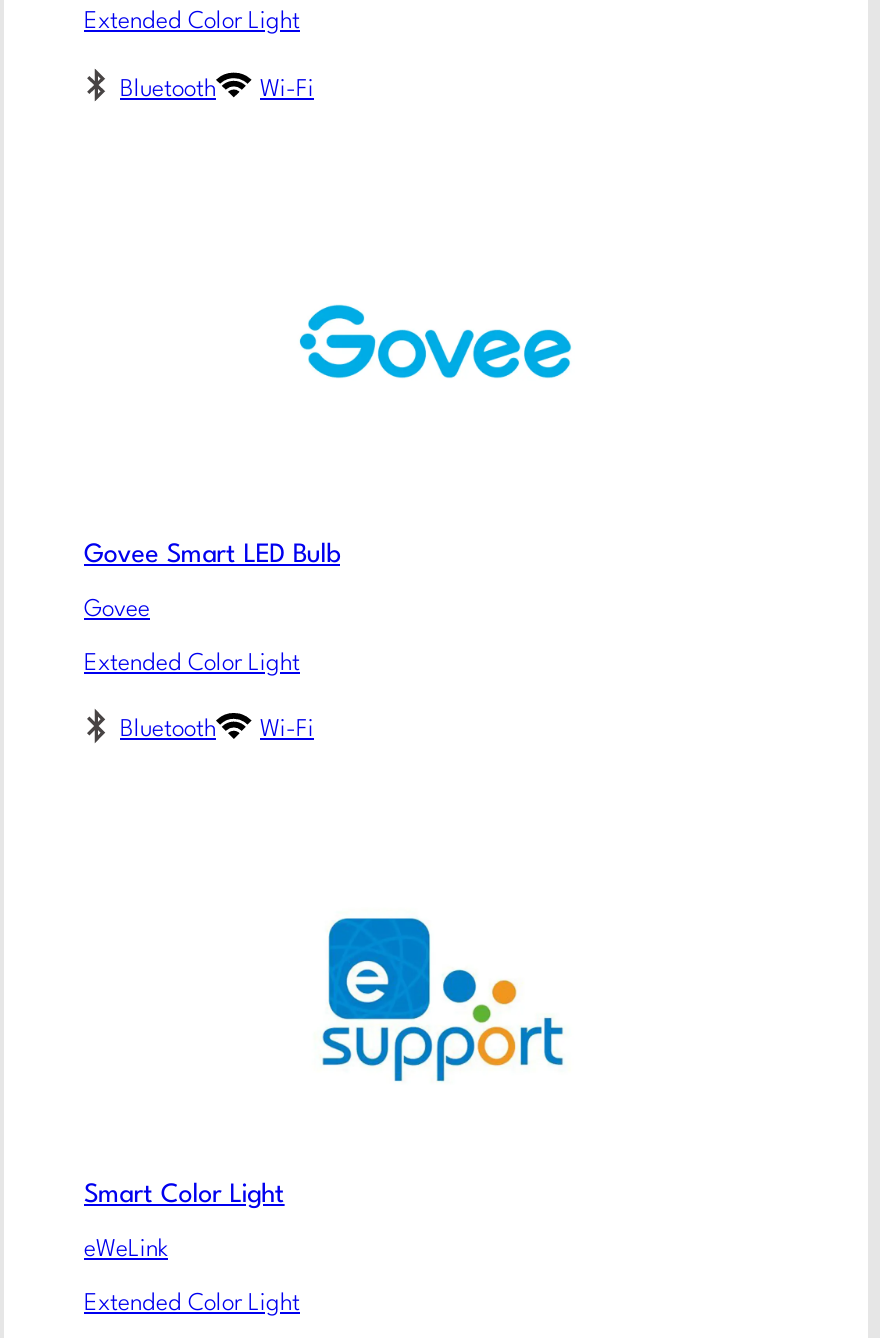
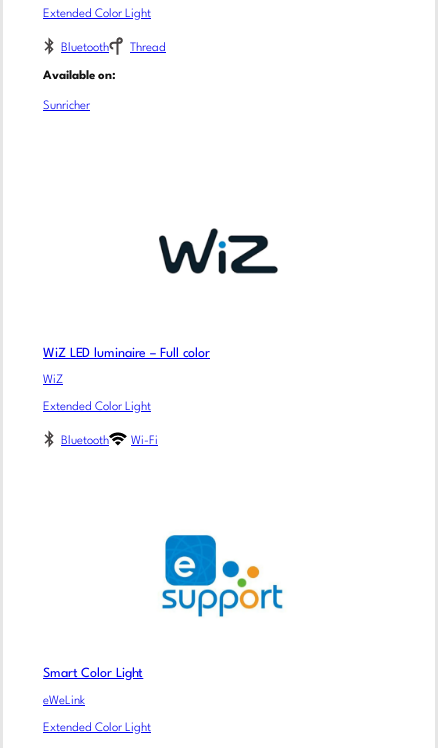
[260,77,314,101] Wi-Fi -> [43,42,166,112] Thread | Available on: | Sunricher
[298,303,574,381] [image] -> [158,227,279,275] [image]
[84,542,340,621] Govee Smart LED Bulb | Govee -> [43,347,210,386] WiZ LED luminaire – Full color | WiZ

